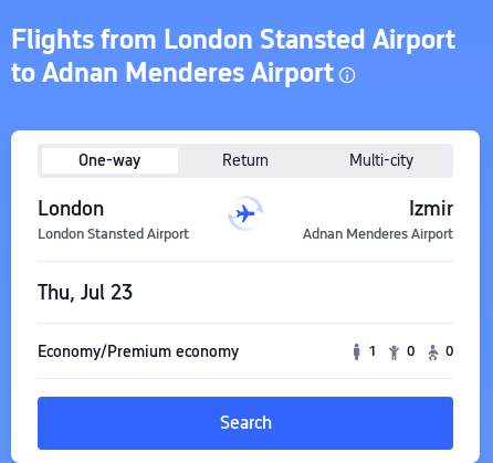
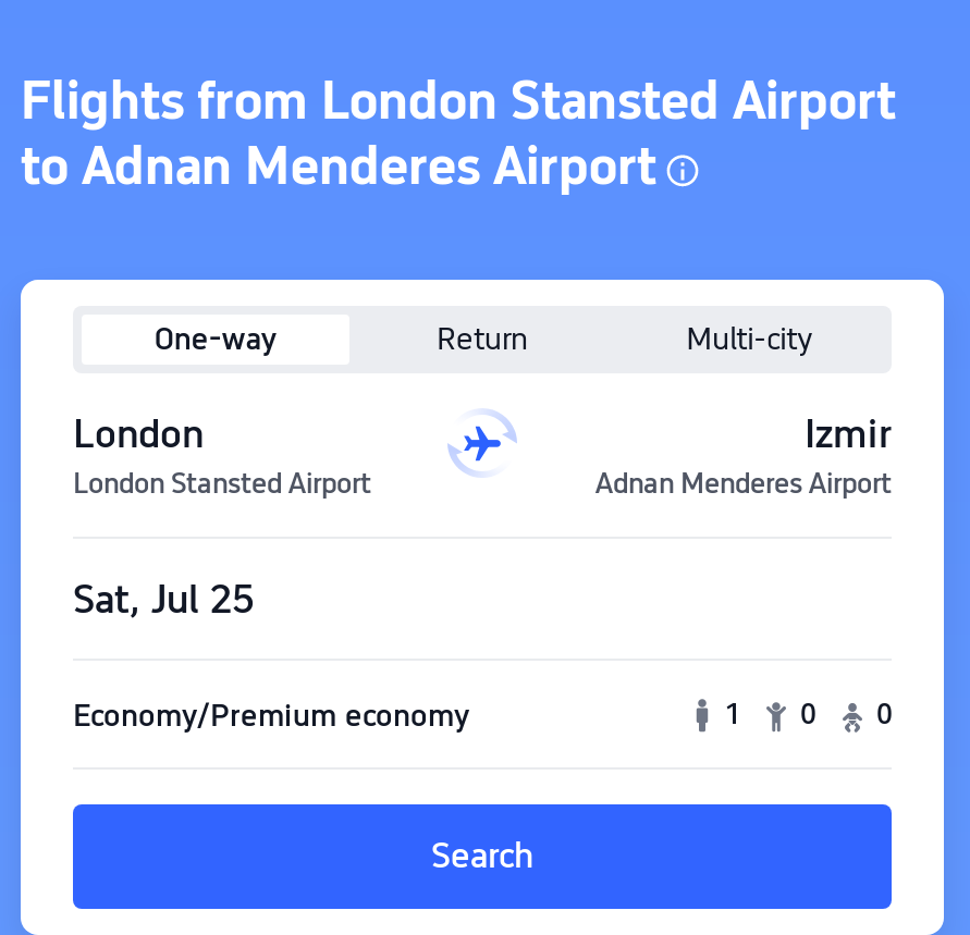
[38,281,133,304] Thu, Jul 23 -> [73,576,254,622] Sat, Jul 25

